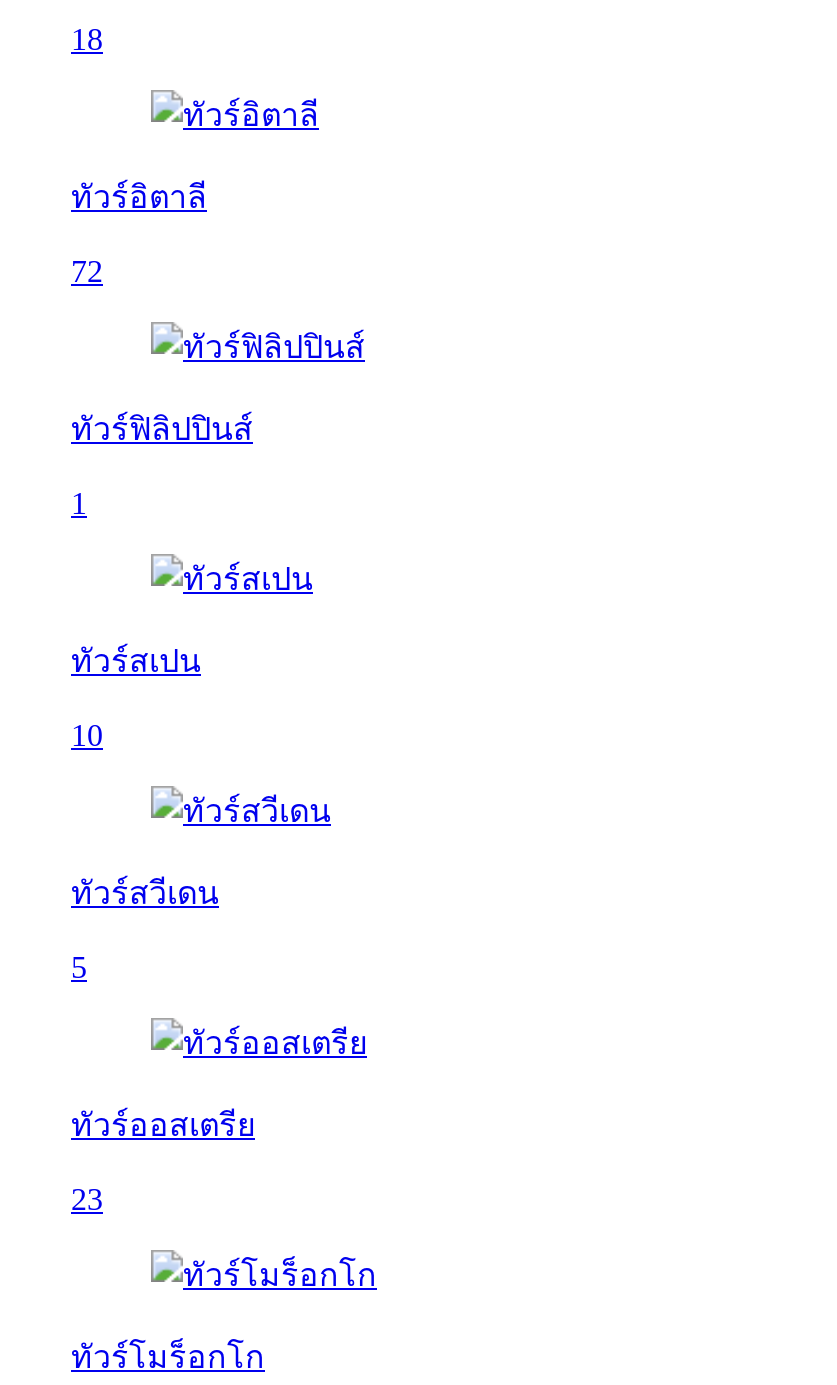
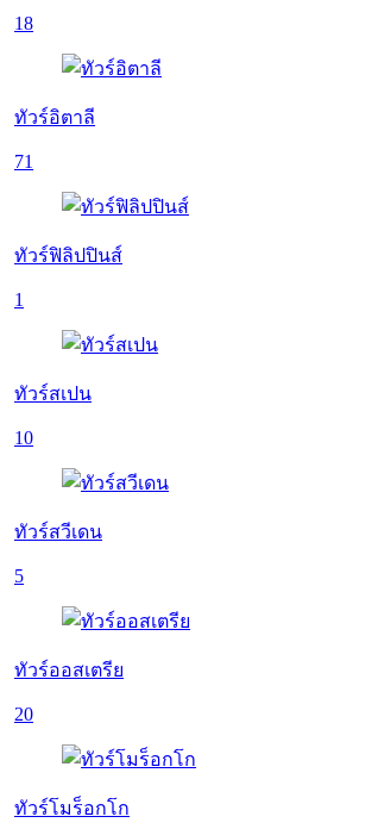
[71,254,103,288] 72 -> [14,151,33,172] 71
[71,1182,103,1216] 23 -> [14,704,33,724] 20

